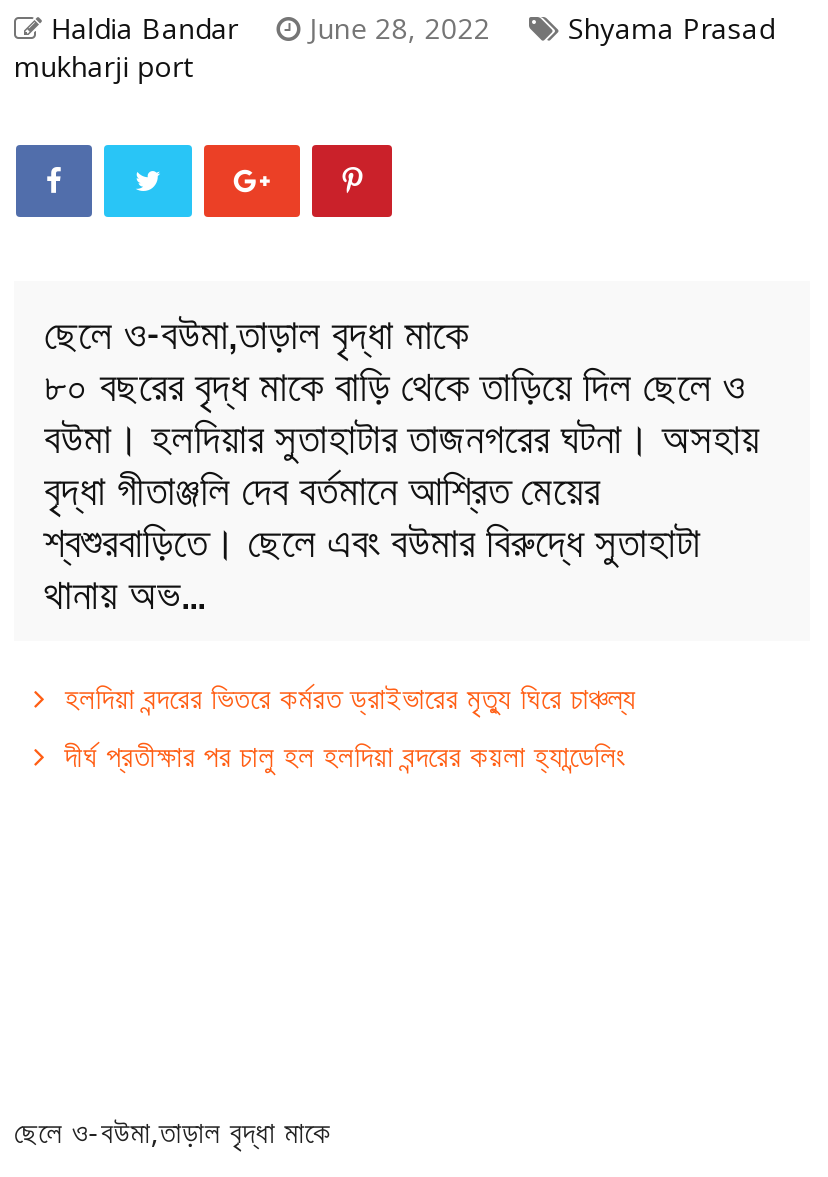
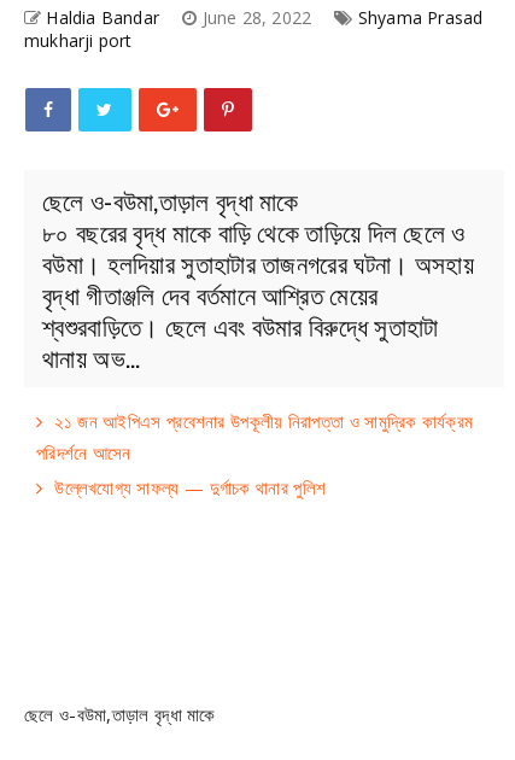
[65,677,637,775] হলদিয়া বন্দরের ভিতরে কর্মরত ড্রাইভারের মৃত্যু ঘিরে চাঞ্চল্য | দীর্ঘ প্রতীক্ষার পর চালু হল হলদিয়া বন্দরের কয়লা হ্যান্ডেলিং -> [36,409,473,500] ২১ জন আইপিএস প্রবেশনার উপকূলীয় নিরাপত্তা ও সামুদ্রিক কার্যক্রম | পরিদর্শনে আসেন | উল্লেখযোগ্য সাফল্য — দুর্গাচক থানার পুলিশ

